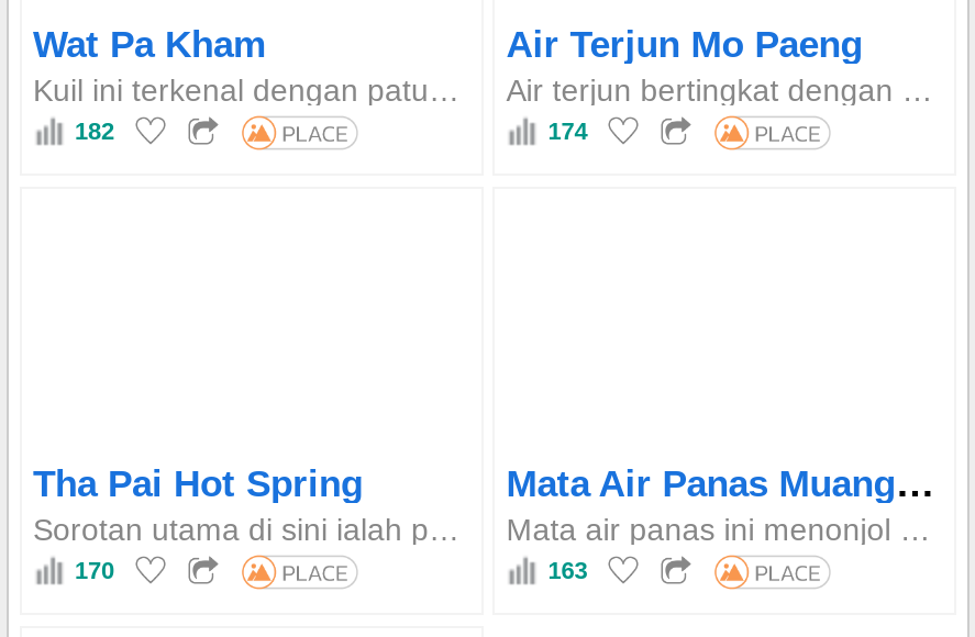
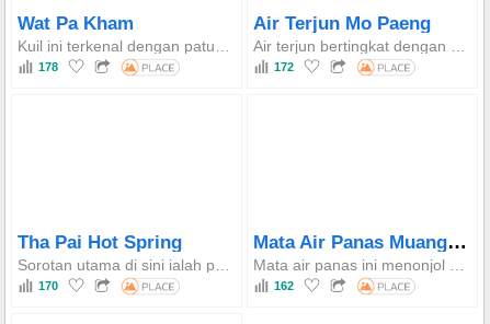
[75,118,114,144] 182 -> [38,60,58,73] 178
[548,118,588,144] 174 -> [274,60,294,73] 172
[548,557,588,584] 163 -> [274,279,294,292] 162

